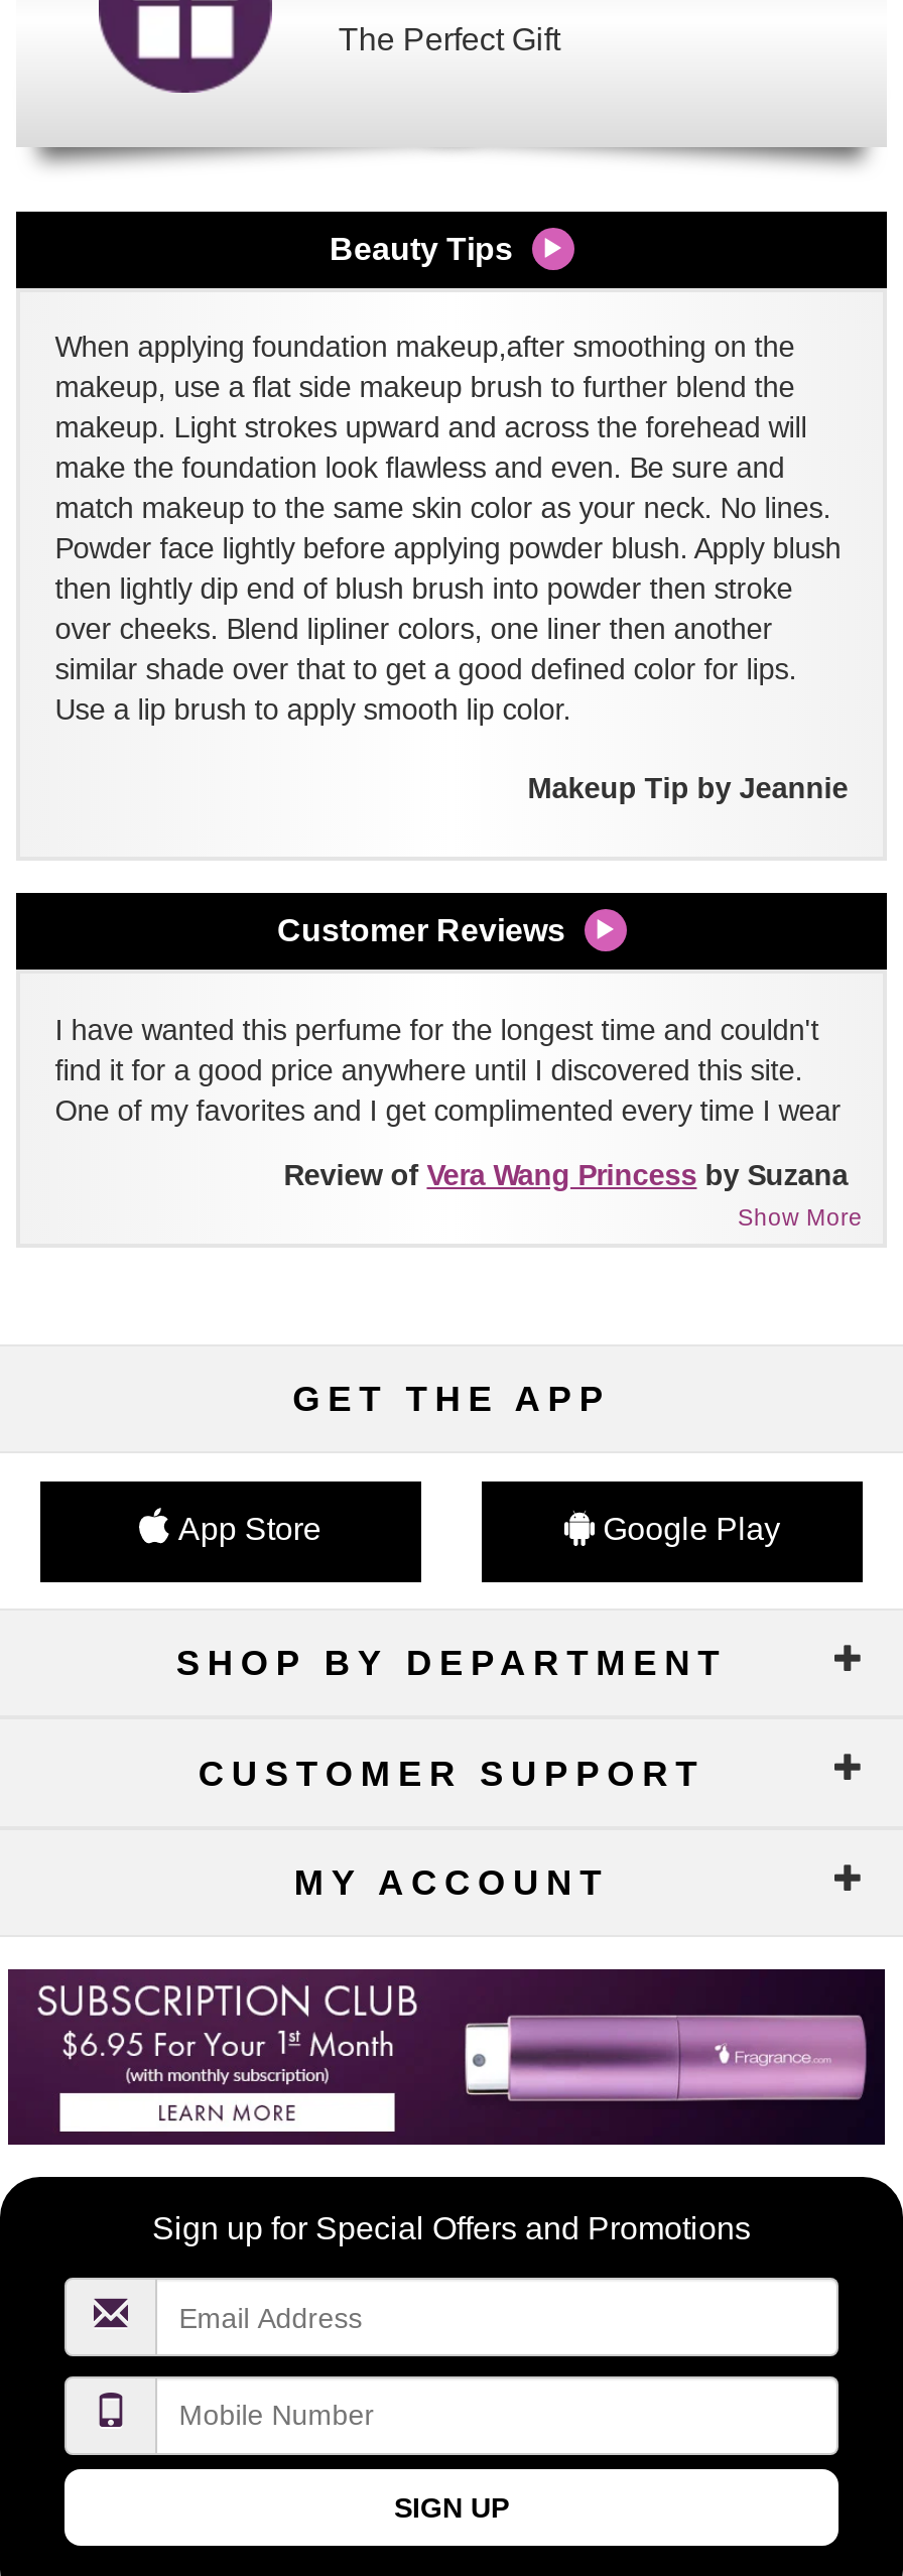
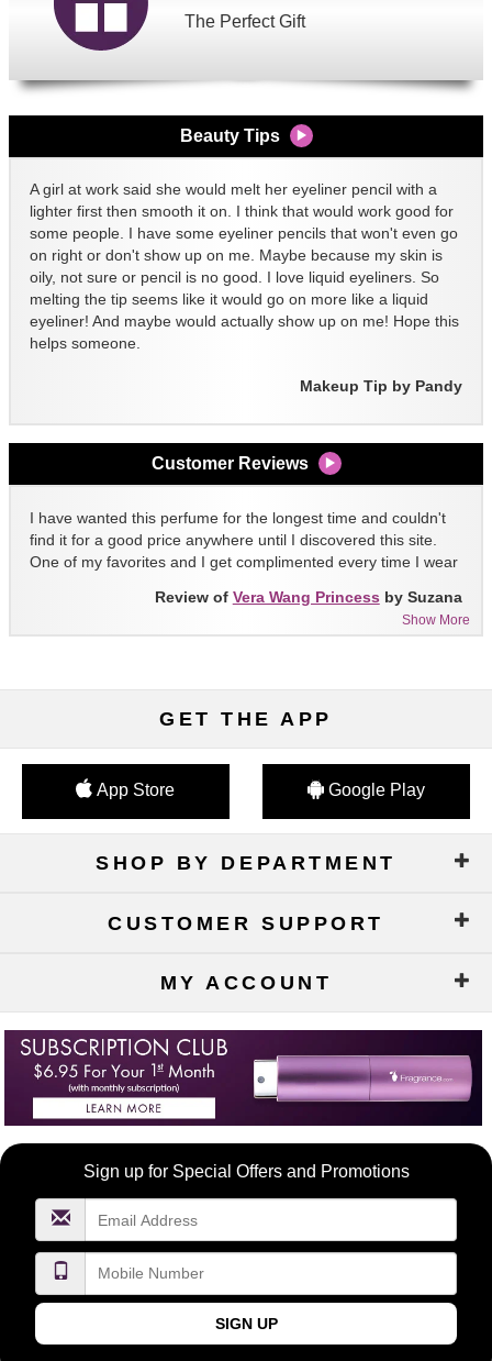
[55,331,841,726] When applying foundation makeup,after smoothing on the | makeup, use a flat side makeup brush to further blend the | makeup. Light strokes upward and across the forehead will | make the foundation look flawless and even. Be sure and | match makeup to the same skin color as your neck. No lines. | Powder face lightly before applying powder blush. Apply blush | then lightly dip end of blush brush into powder then stroke | over cheeks. Blend lipliner colors, one liner then another | similar shade over that to get a good defined color for lips. | Use a lip brush to apply smooth lip color. -> [30,181,459,352] A girl at work said she would melt her eyeliner pencil with a | lighter first then smooth it on. I think that would work good for | some people. I have some eyeliner pencils that won't even go | on right or don't show up on me. Maybe because my skin is | oily, not sure or pencil is no good. I love liquid eyeliners. So | melting the tip seems like it would go on more like a liquid | eyeliner! And maybe would actually show up on me! Hope this | helps someone.
[527,772,848,804] Makeup Tip by Jeannie -> [299,377,462,395] Makeup Tip by Pandy

